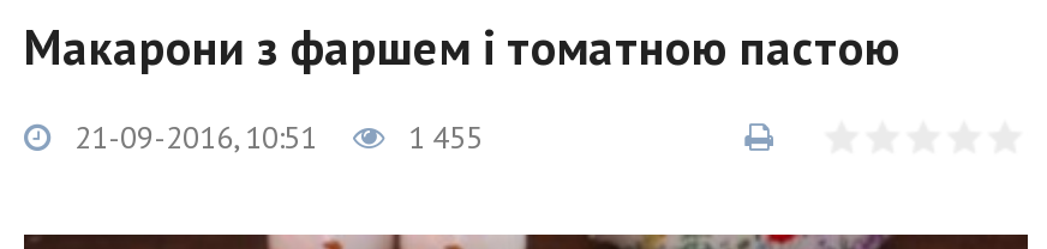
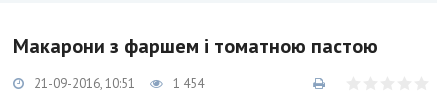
[408,117,483,158] 1 455 -> [173,75,204,92] 1 454

